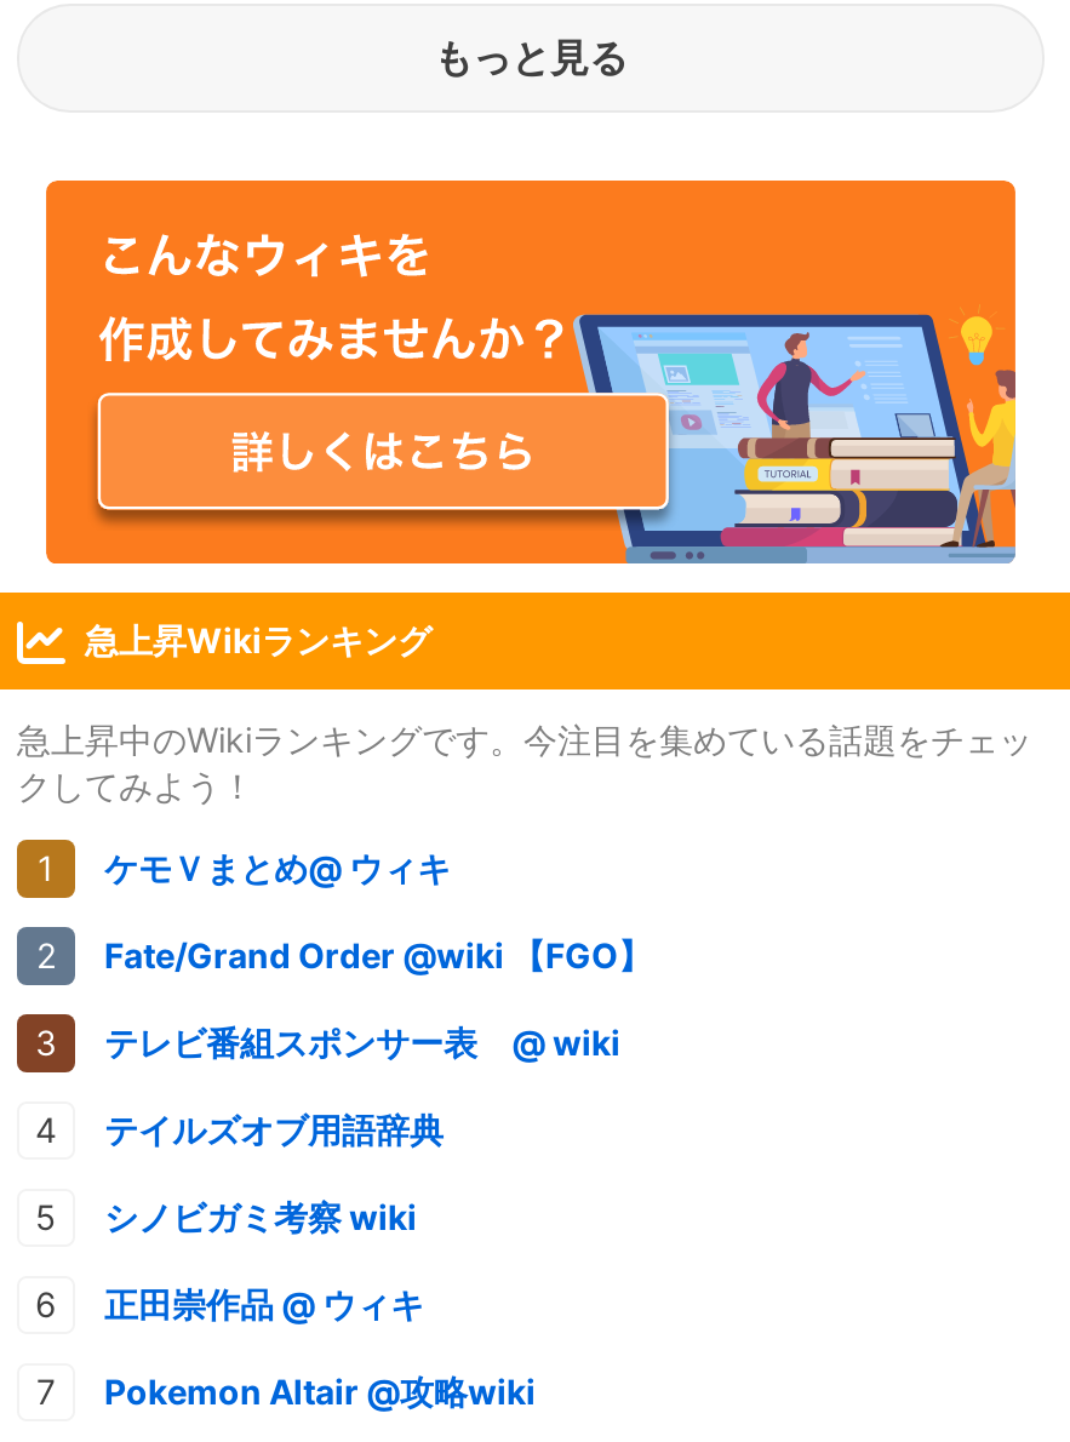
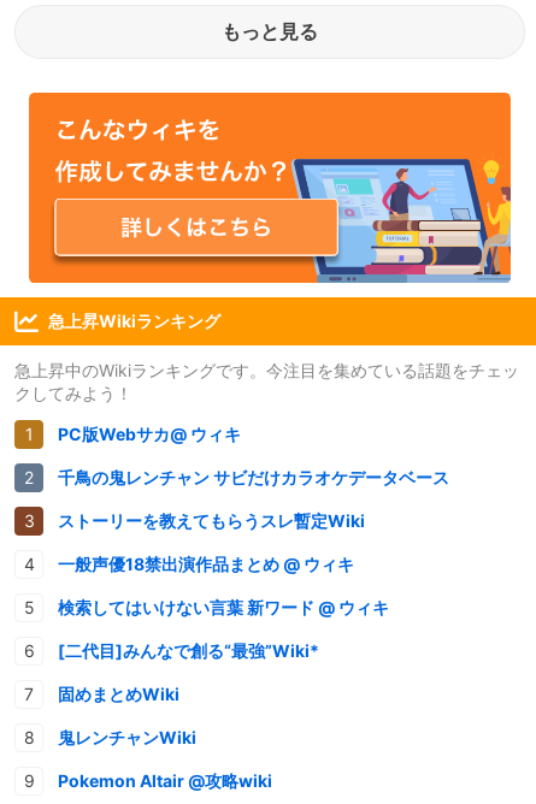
[104,846,652,1323] ケモＶまとめ@ ウィキ | Fate/Grand Order @wiki 【FGO】 | テレビ番組スポンサー表 @ wiki | テイルズオブ用語辞典 | シノビガミ考察 wiki | 正田崇作品 @ ウィキ -> [58,423,449,747] PC版Webサカ@ ウィキ | 千鳥の鬼レンチャン サビだけカラオケデータベース | ストーリーを教えてもらうスレ暫定Wiki | 一般声優18禁出演作品まとめ @ ウィキ | 検索してはいけない言葉 新ワード @ ウィキ | [二代目]みんなで創る“最強”Wiki* | 固めまとめWiki | 鬼レンチャンWiki

